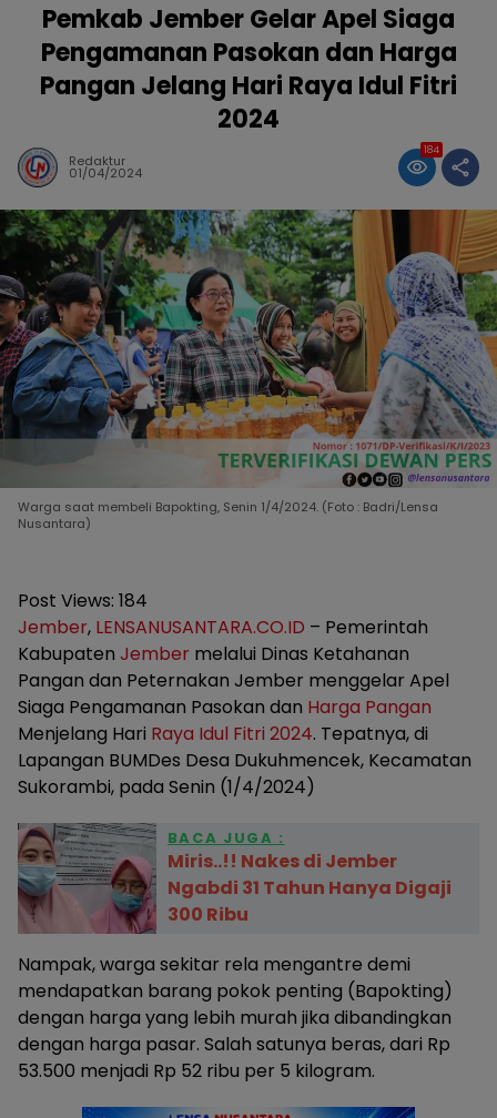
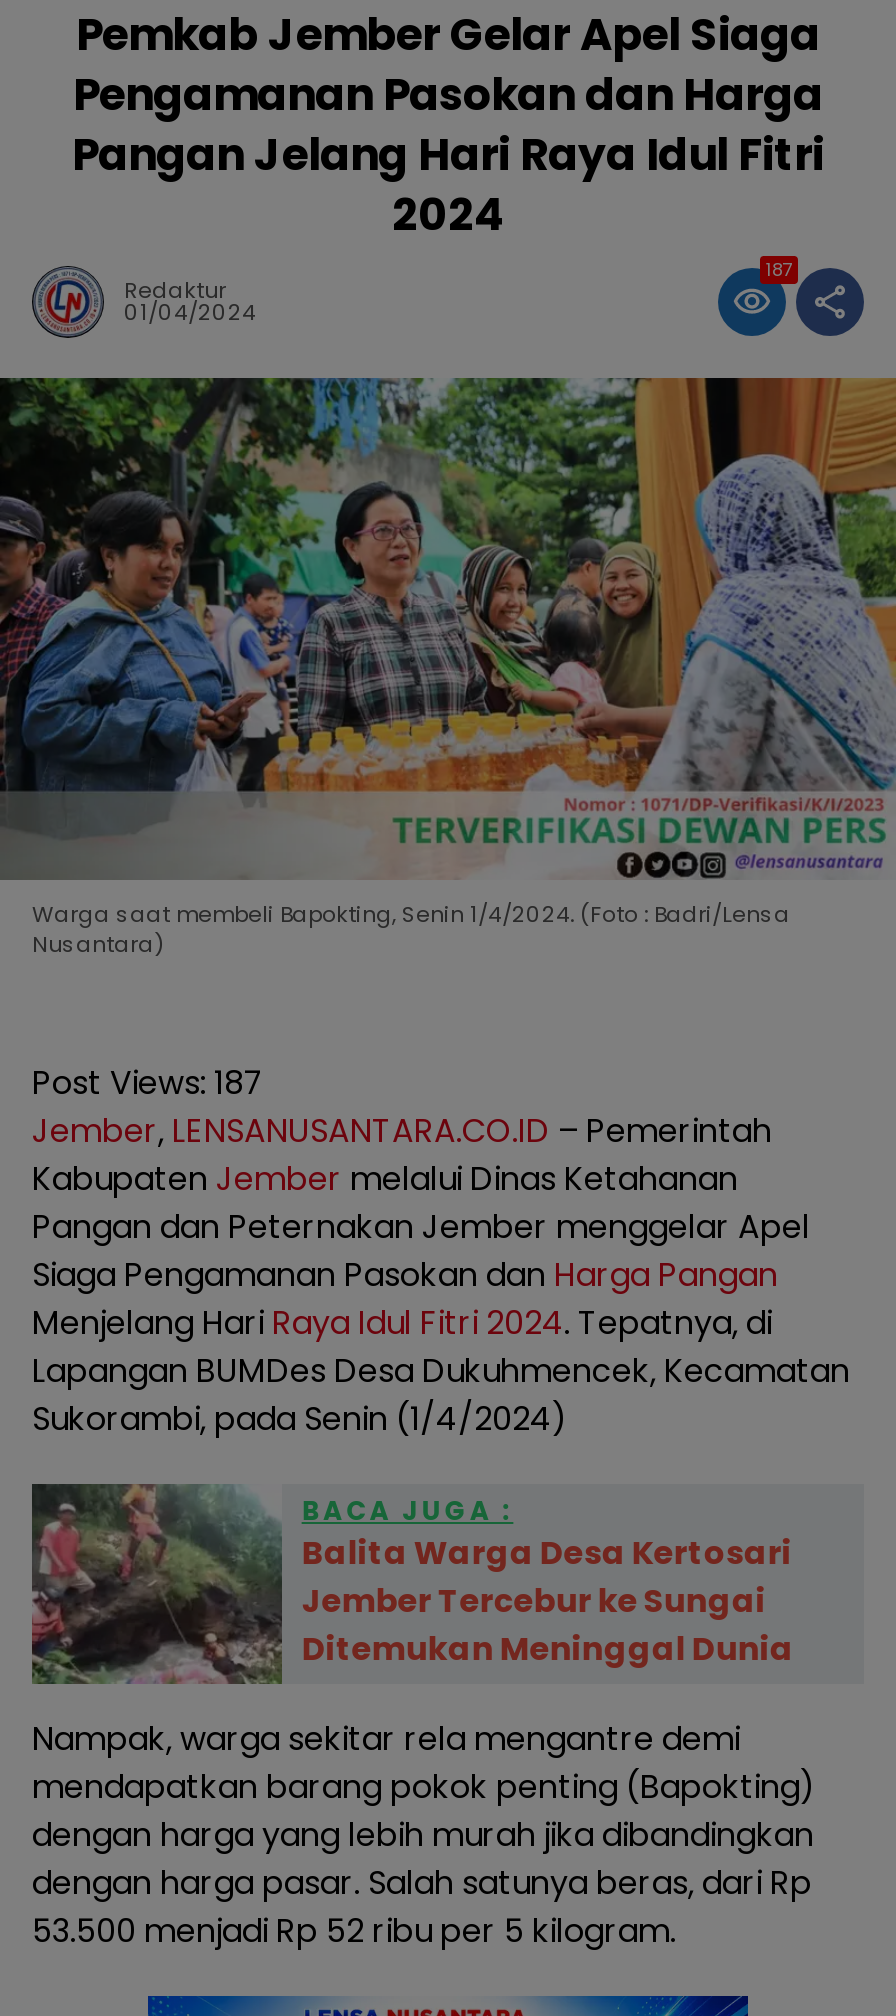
[424,143,439,156] 184 -> [766,258,792,282] 187
[18,588,148,614] Post Views: 184 -> [32,1061,264,1107] Post Views: 187
[17,822,451,934] [image] | Miris..!! Nakes di Jember | Ngabdi 31 Tahun Hanya Digaji | 300 Ribu -> [30,1484,794,1686] [image] | Balita Warga Desa Kertosari | Jember Tercebur ke Sungai | Ditemukan Meninggal Dunia

